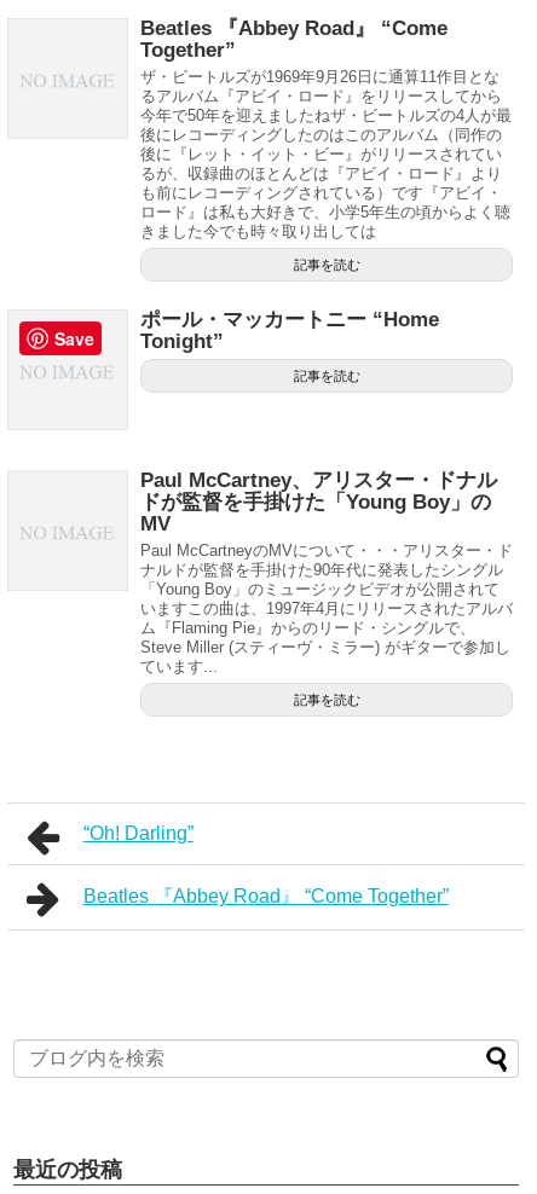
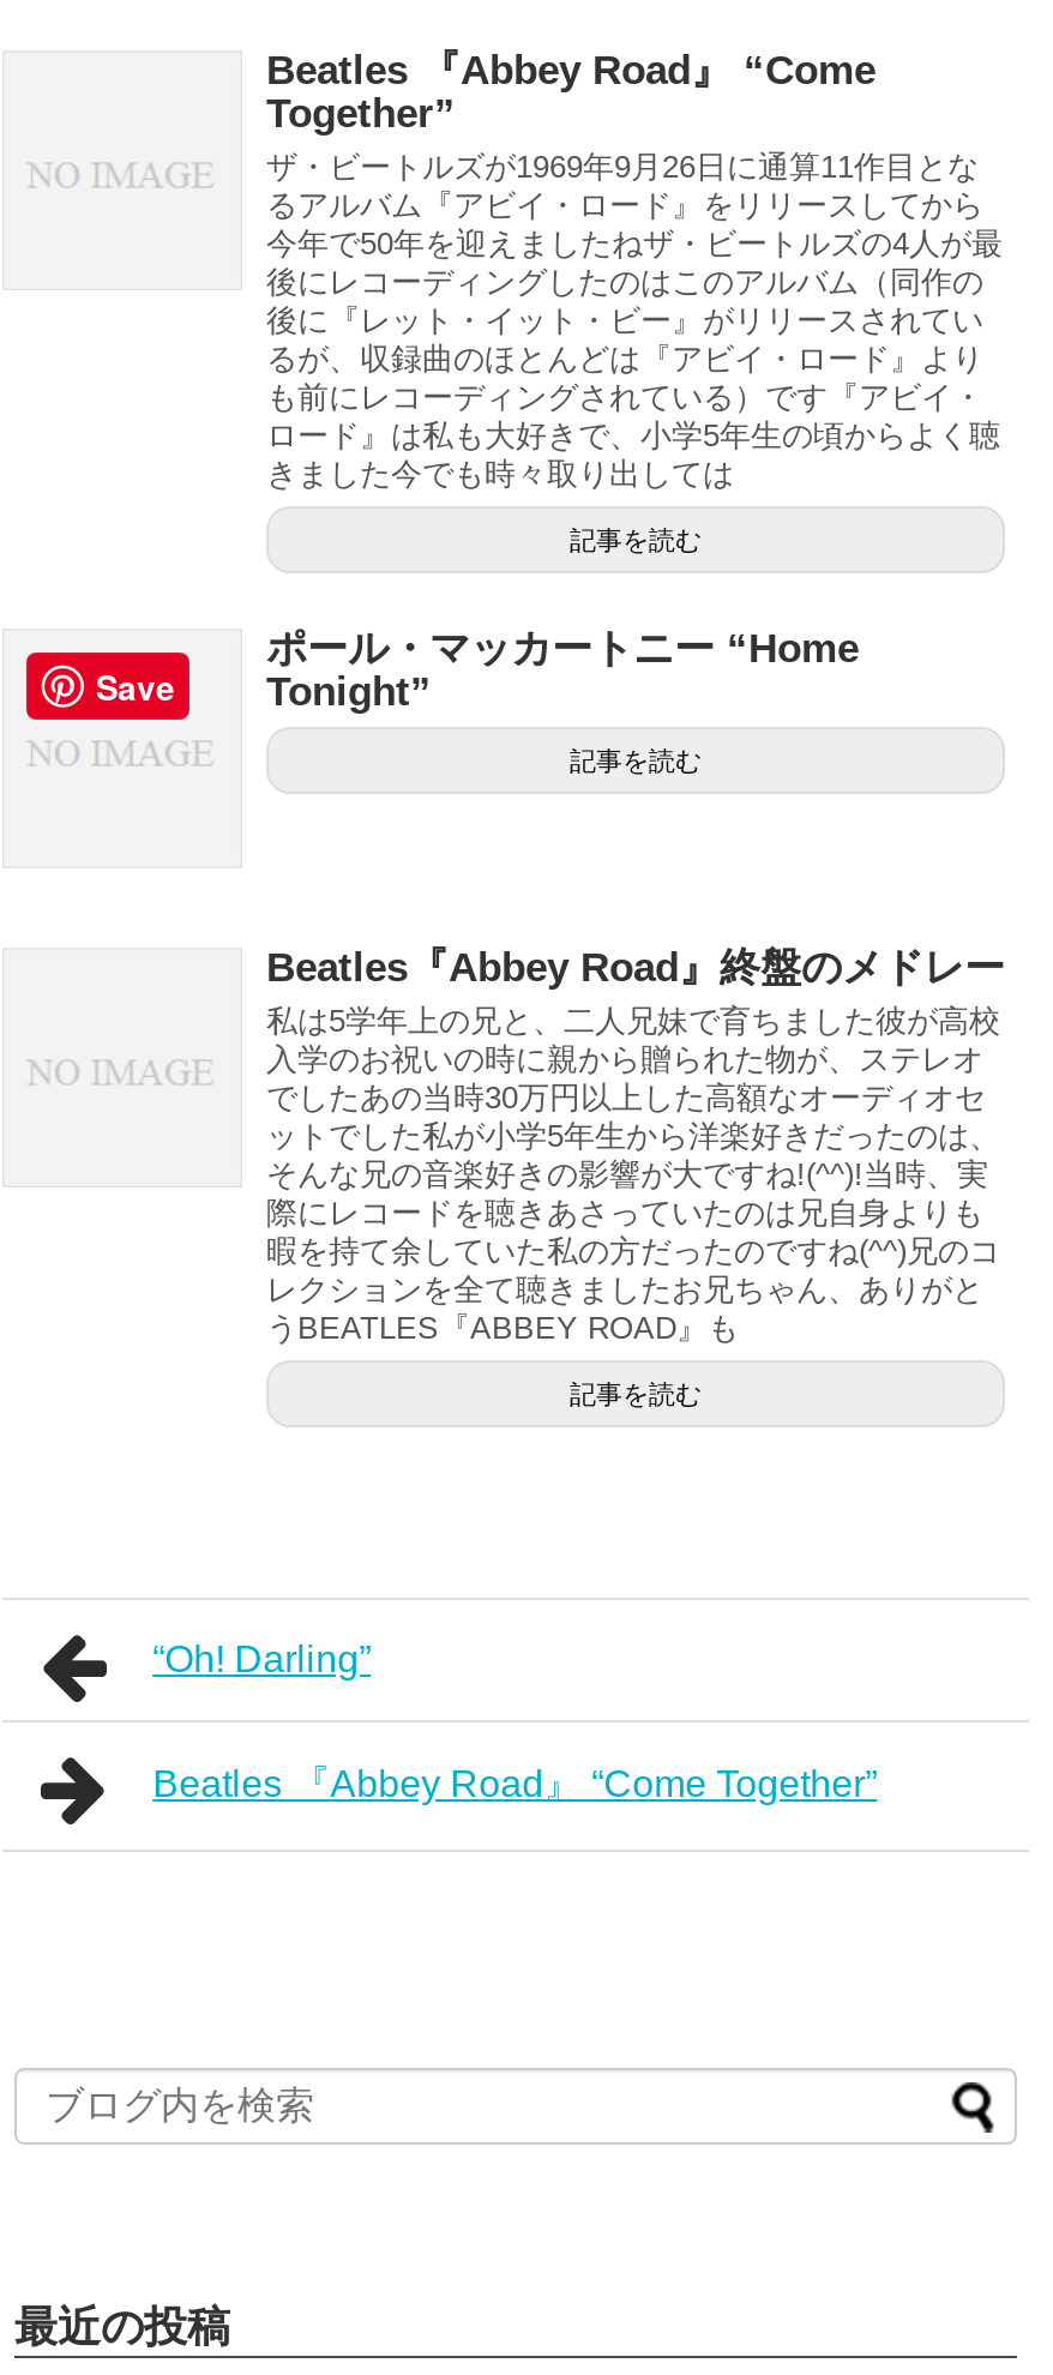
[140,468,513,675] Paul McCartney、アリスター・ドナル | ドが監督を手掛けた「Young Boy」の | MV | Paul McCartneyのMVについて・・・アリスター・ド | ナルドが監督を手掛けた90年代に発表したシングル | 「Young Boy」のミュージックビデオが公開されて | いますこの曲は、1997年4月にリリースされたアルバ | ム『Flaming Pie』からのリード・シングルで、 | Steve Miller (スティーヴ・ミラー) がギターで参加し | ています... -> [266,944,1005,1345] Beatles『Abbey Road』終盤のメドレー | 私は5学年上の兄と、二人兄妹で育ちました彼が高校 | 入学のお祝いの時に親から贈られた物が、ステレオ | でしたあの当時30万円以上した高額なオーディオセ | ットでした私が小学5年生から洋楽好きだったのは、 | そんな兄の音楽好きの影響が大ですね!(^^)!当時、実 | 際にレコードを聴きあさっていたのは兄自身よりも | 暇を持て余していた私の方だったのですね(^^)兄のコ | レクションを全て聴きましたお兄ちゃん、ありがと | うBEATLES『ABBEY ROAD』も

